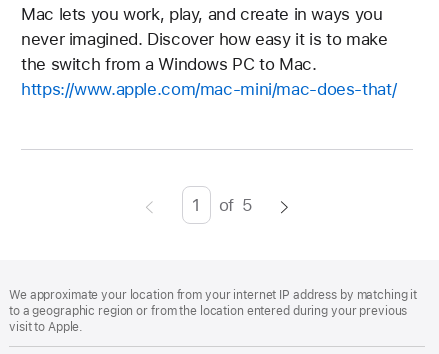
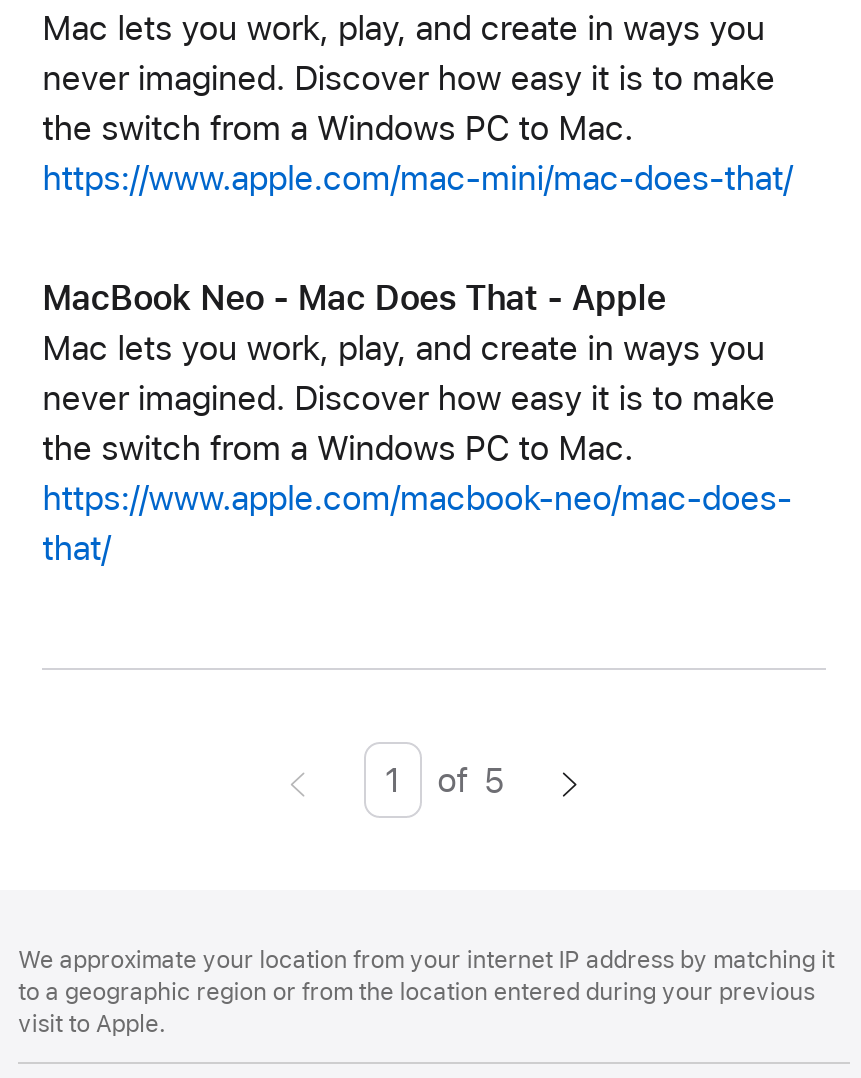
none -> [42,278,792,568] MacBook Neo - Mac Does That - Apple | Mac lets you work, play, and create in ways you | never imagined. Discover how easy it is to make | the switch from a Windows PC to Mac. | https://www.apple.com/macbook-neo/mac-does- | that/

